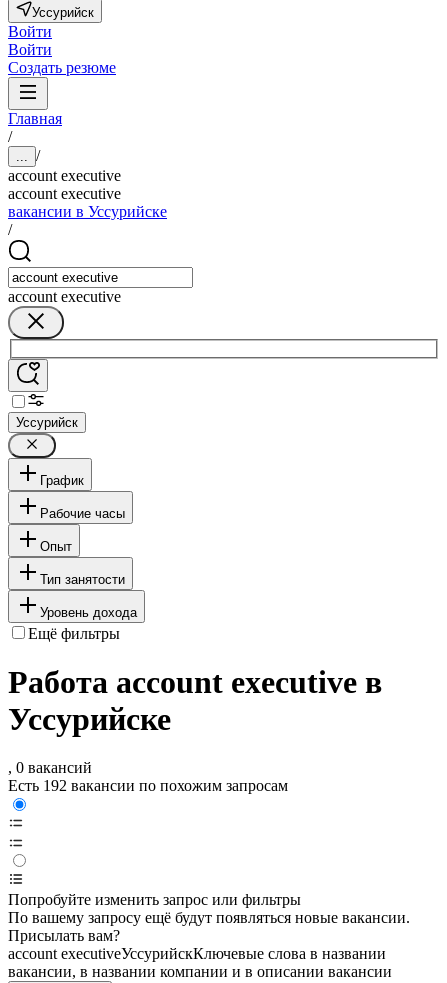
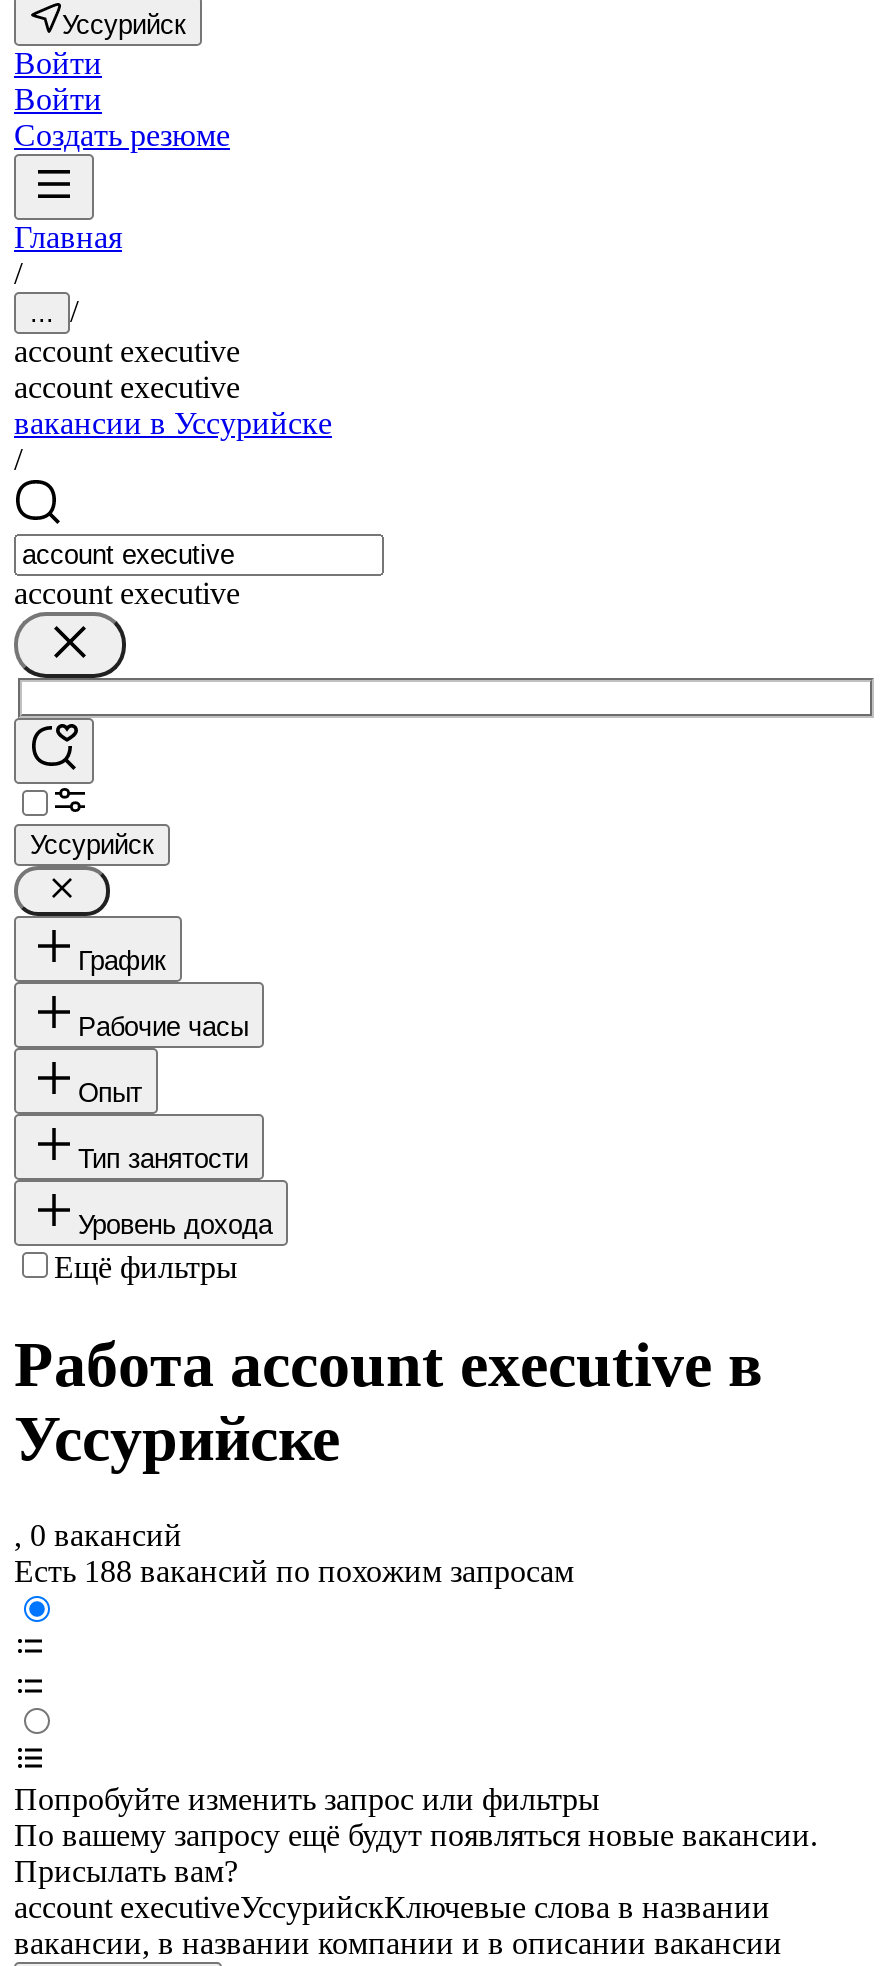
[8,777,288,794] Есть 192 вакансии по похожим запросам -> [14,1555,574,1589] Есть 188 вакансий по похожим запросам

